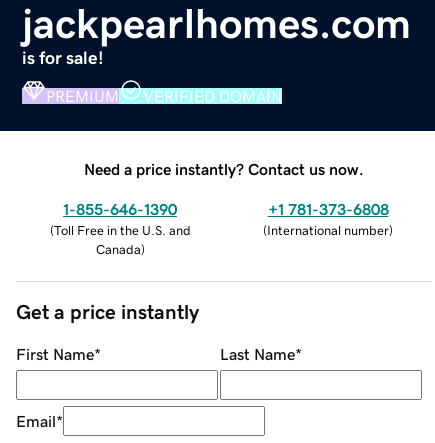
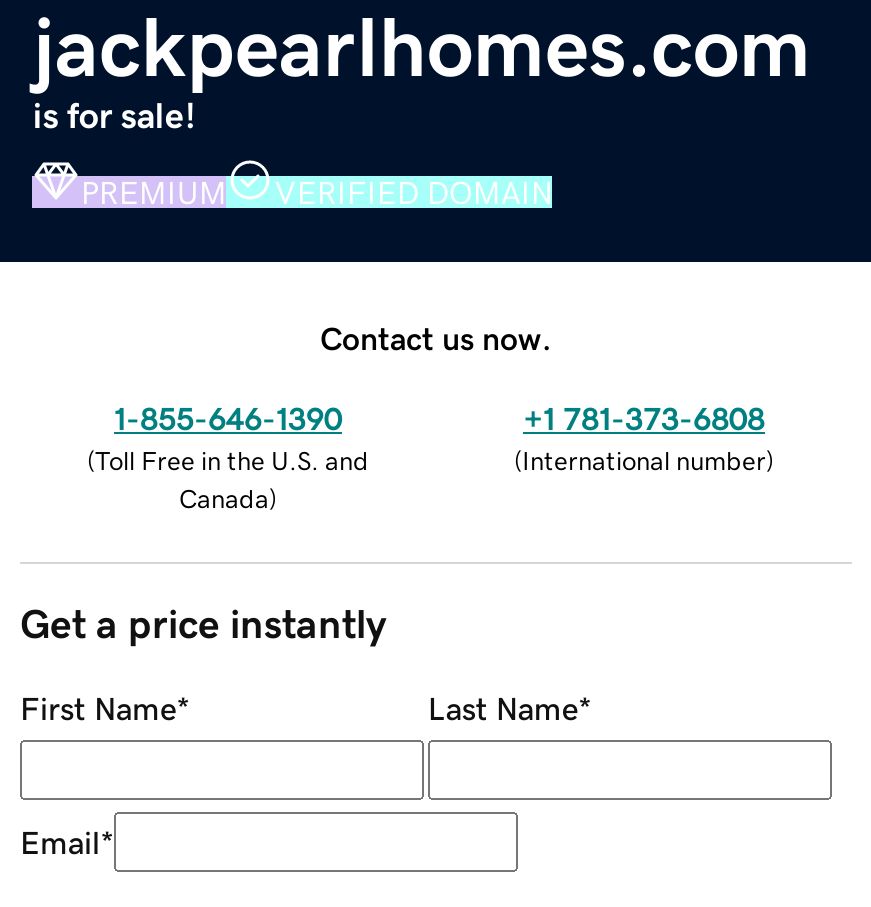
[84,161,364,177] Need a price instantly? Contact us now. -> [320,321,552,353] Contact us now.

